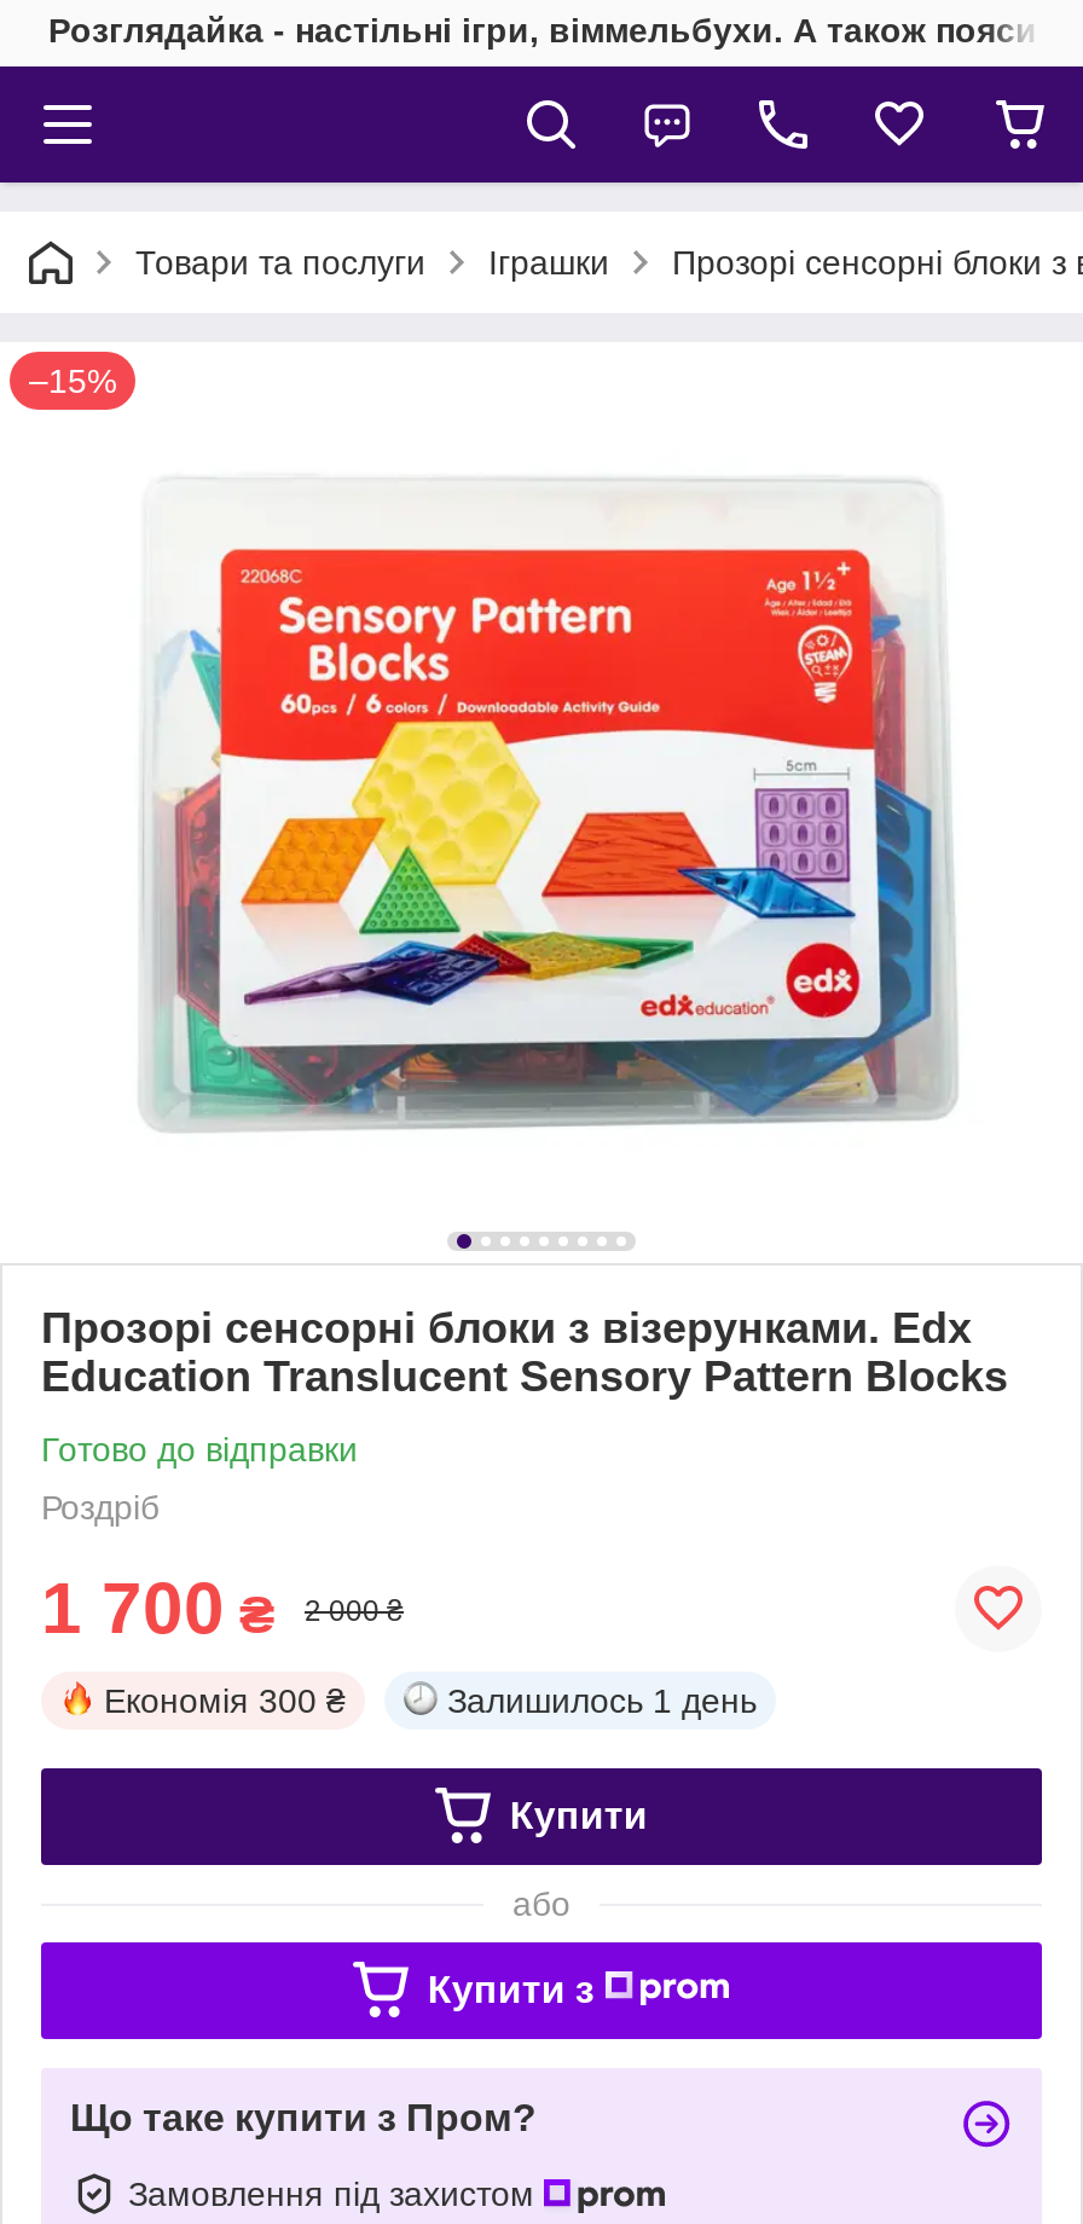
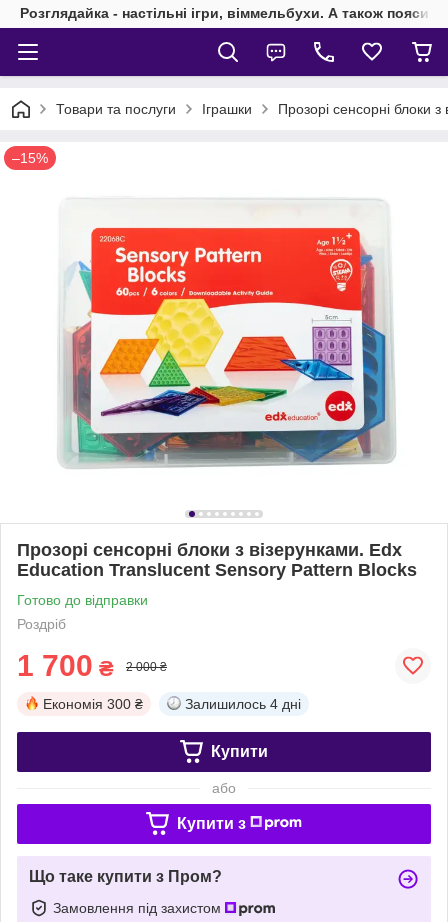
[447,1681,757,1719] Залишилось 1 день -> [185,696,301,712] Залишилось 4 дні

